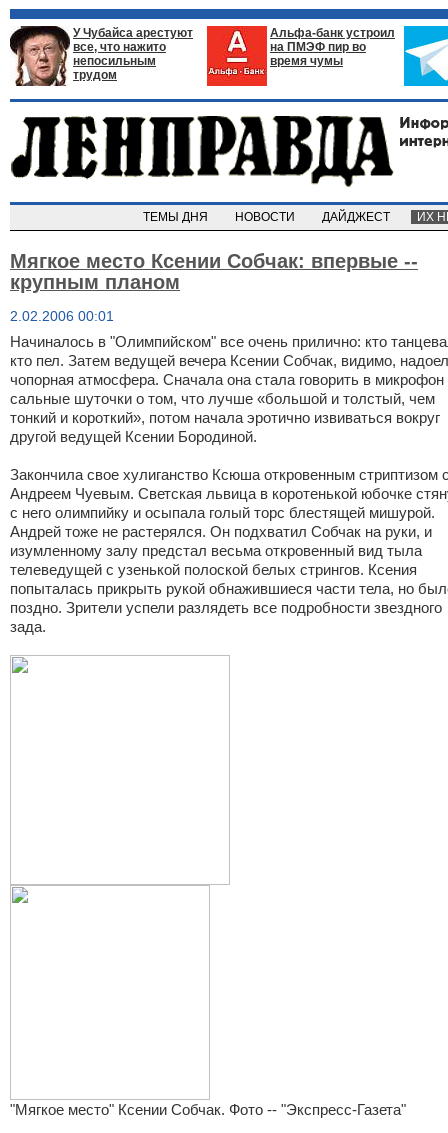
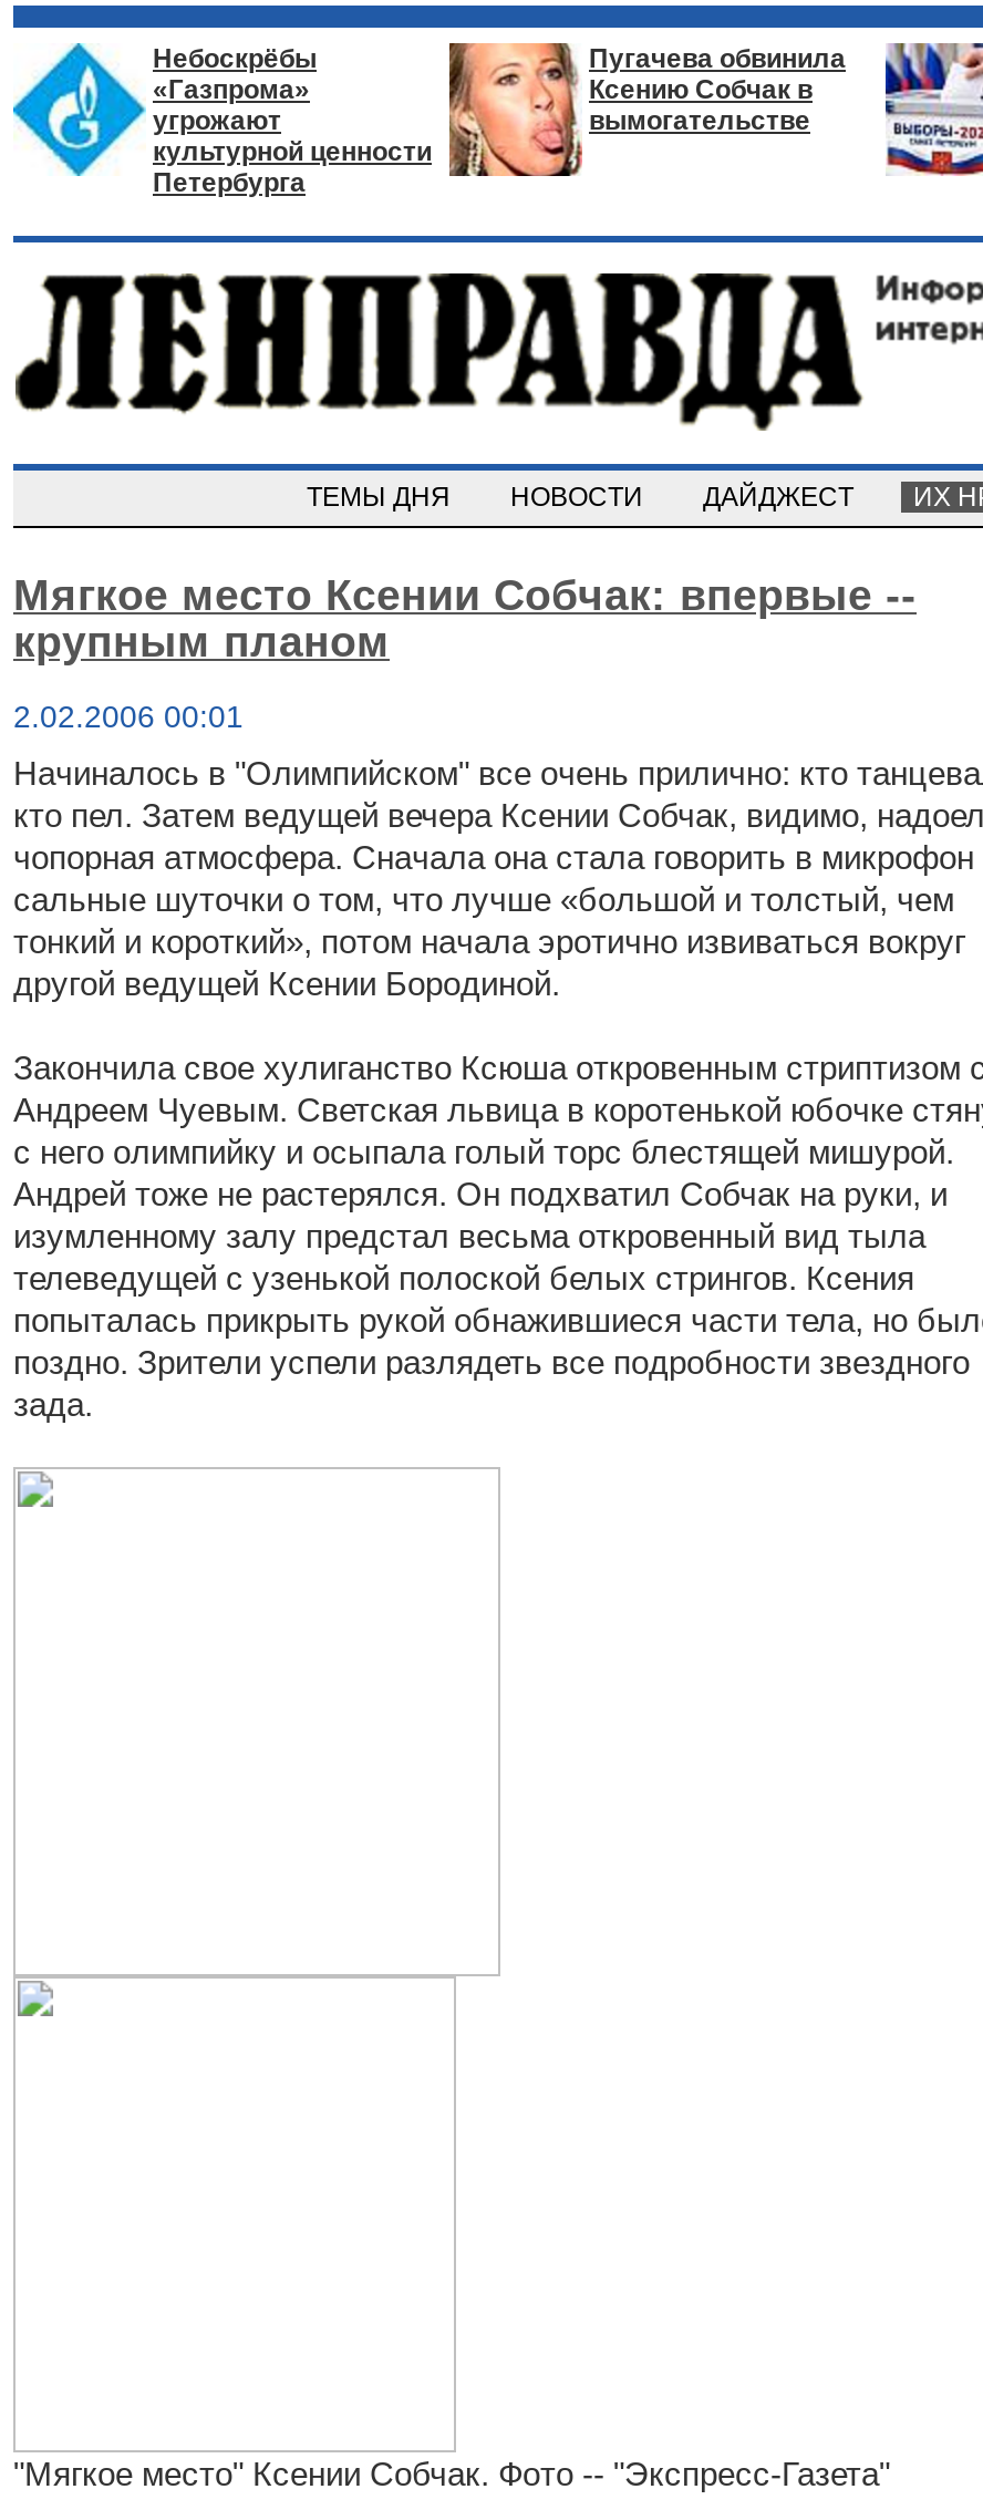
[9,25,193,87] [image] | У Чубайса арестуют | все, что нажито | непосильным | трудом -> [11,41,432,198] [image] | Небоскрёбы | «Газпрома» | угрожают | культурной ценности | Петербурга
[208,25,395,87] [image] | Альфа-банк устроил | на ПМЭФ пир во | время чумы -> [452,41,846,178] [image] | Пугачева обвинила | Ксению Собчак в | вымогательстве
[403,25,445,87] [image] -> [886,41,976,176] [image]

